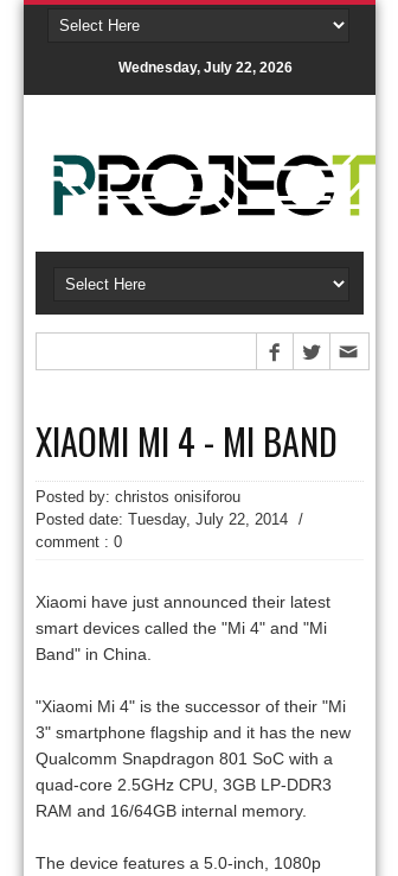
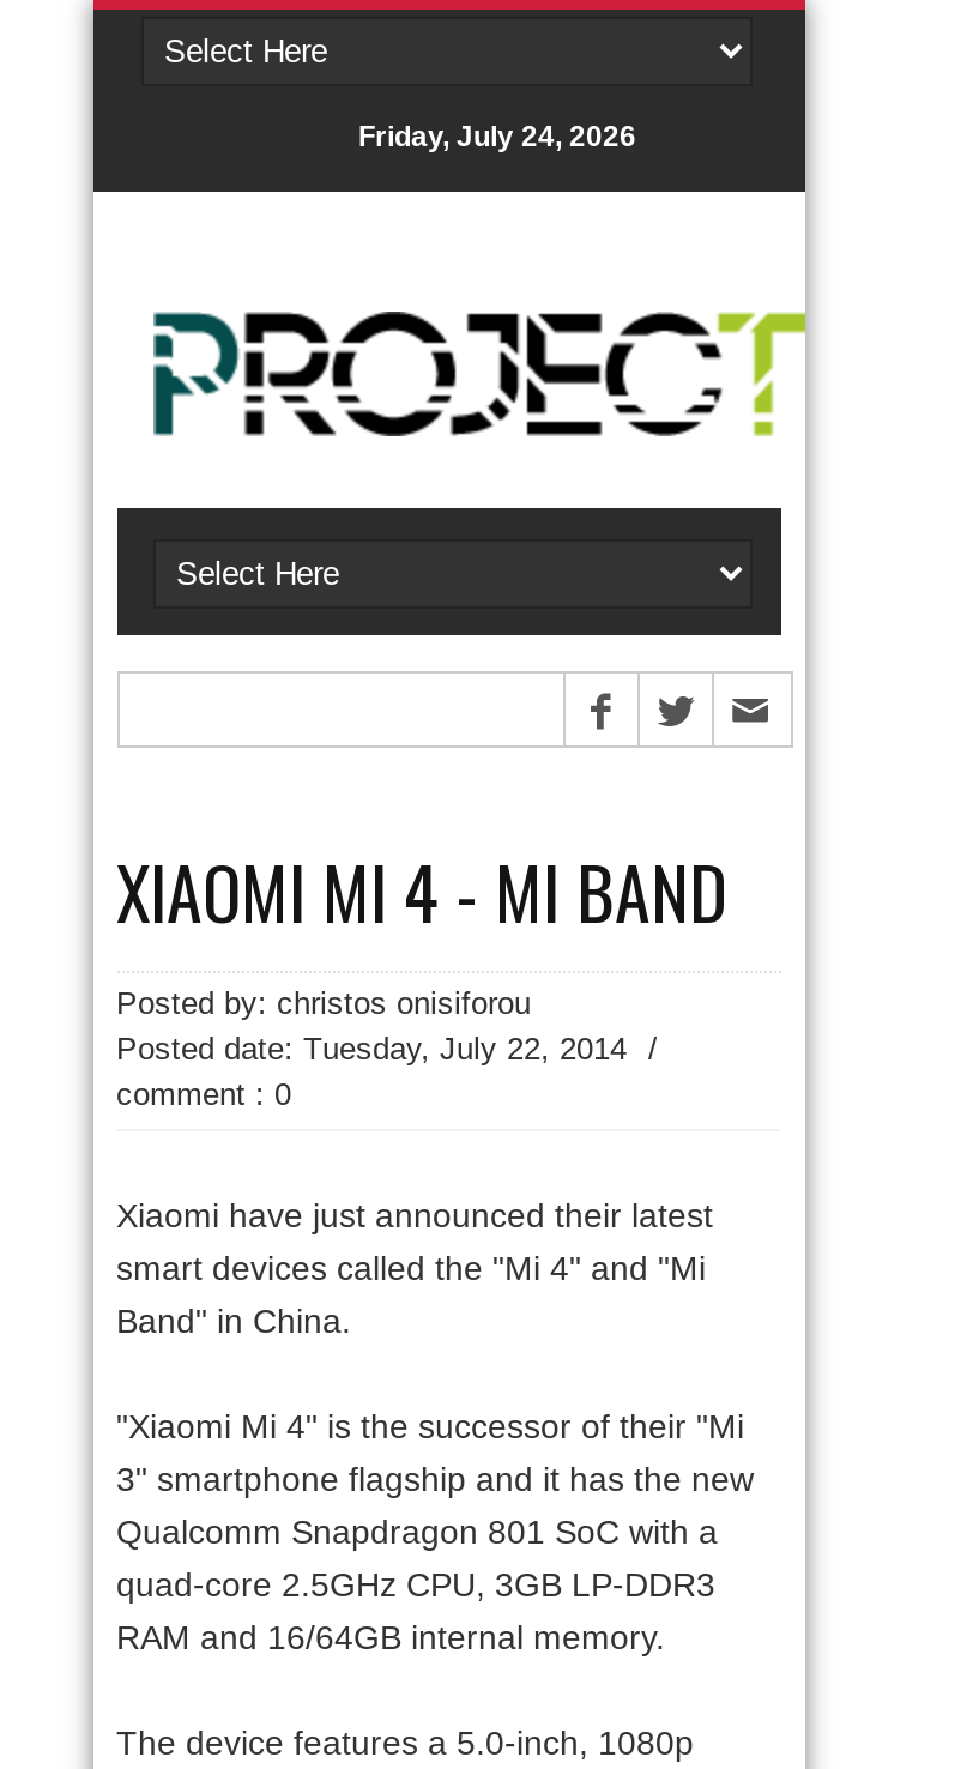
[118,59,292,76] Wednesday, July 22, 2026 -> [358,120,636,153] Friday, July 24, 2026

